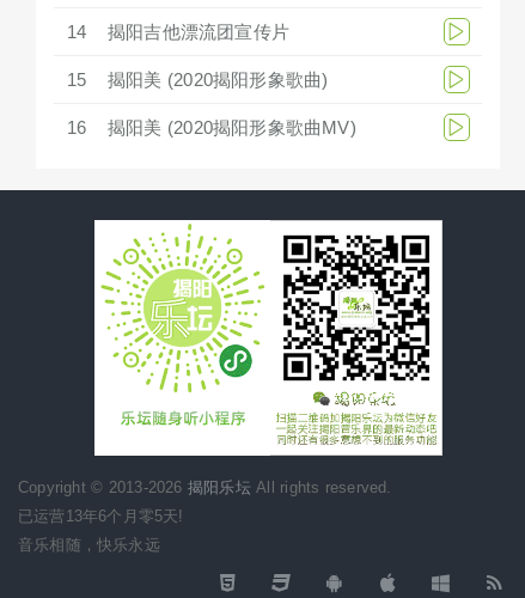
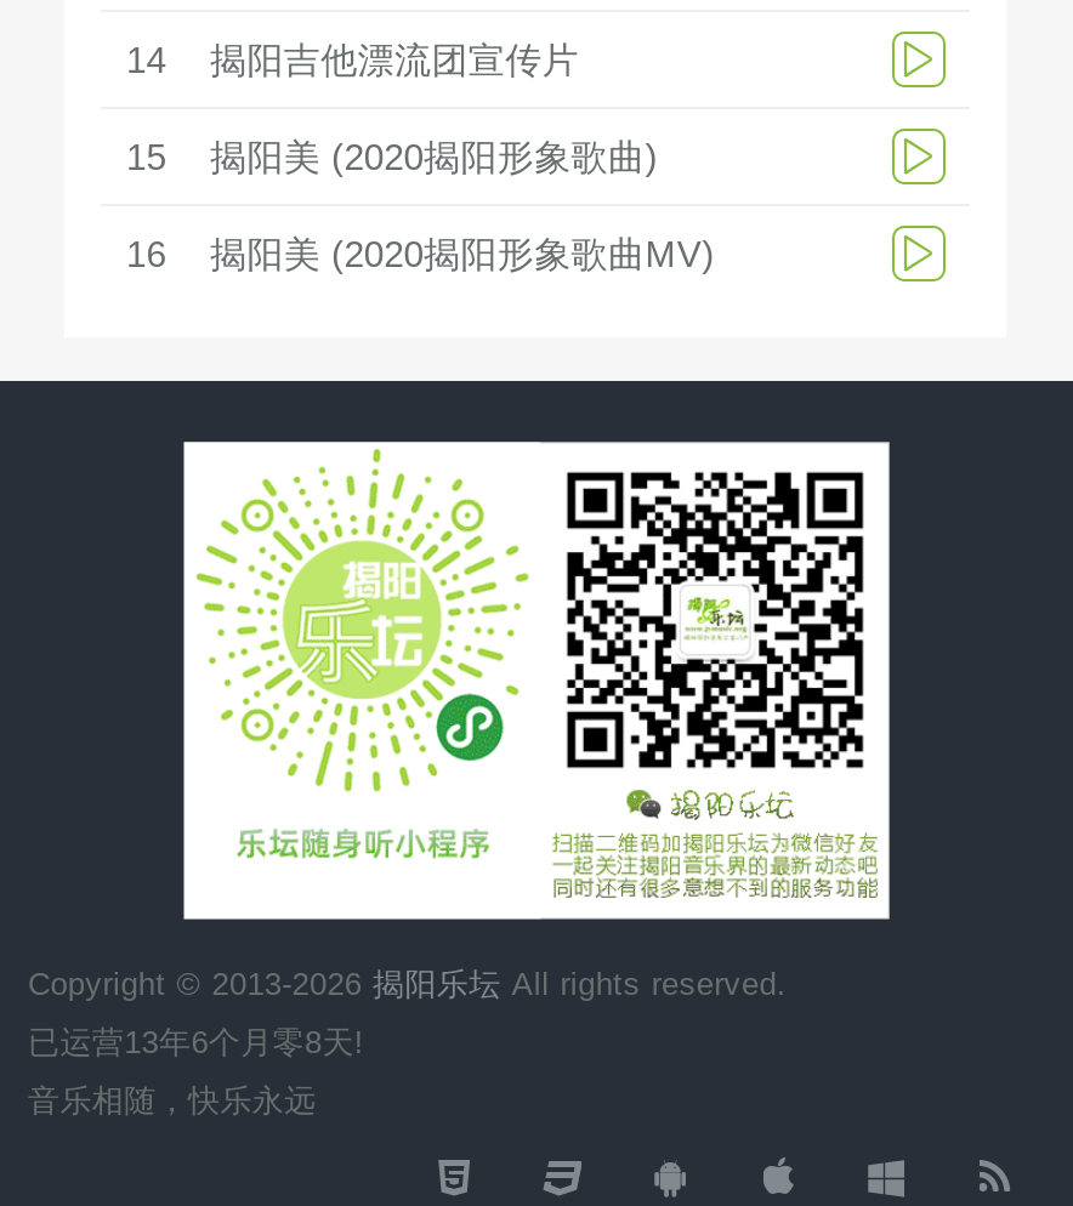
[18,507,184,525] 已运营13年6个月零5天! -> [28,1025,364,1061] 已运营13年6个月零8天!

